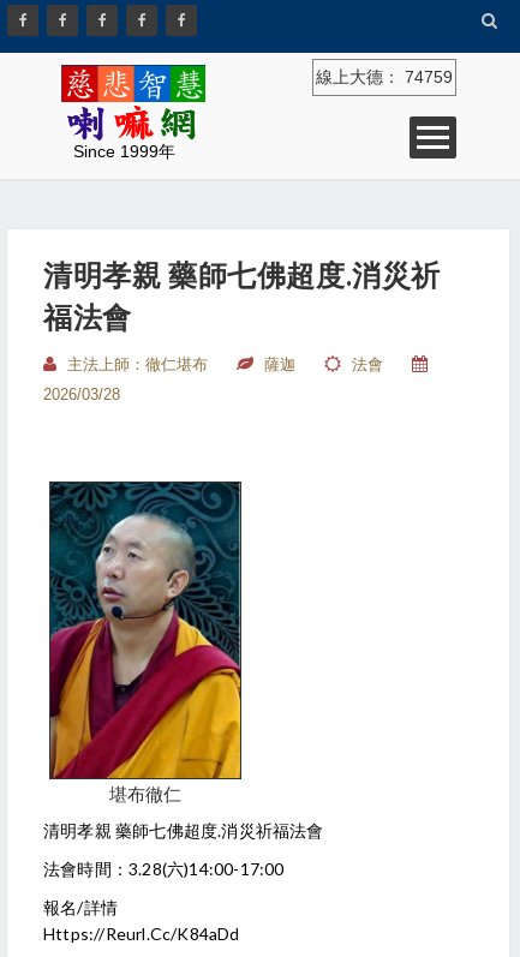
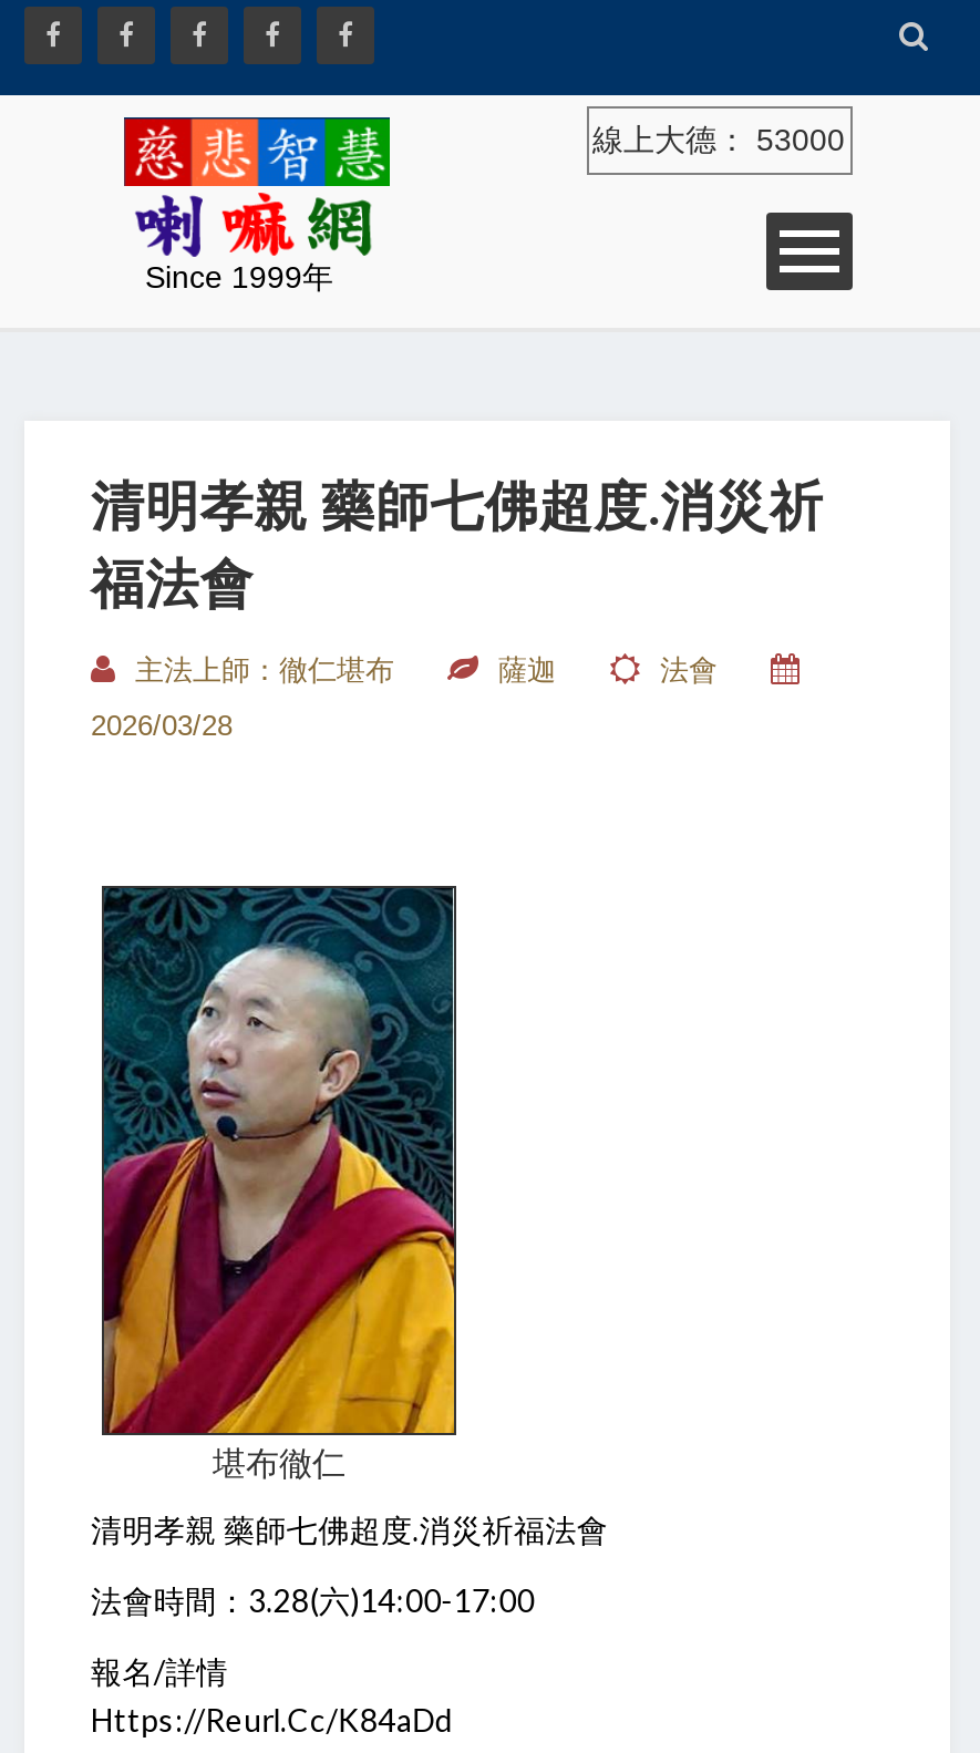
[315,67,452,87] 線上大德：74759 -> [592,122,845,158] 線上大德：53000

